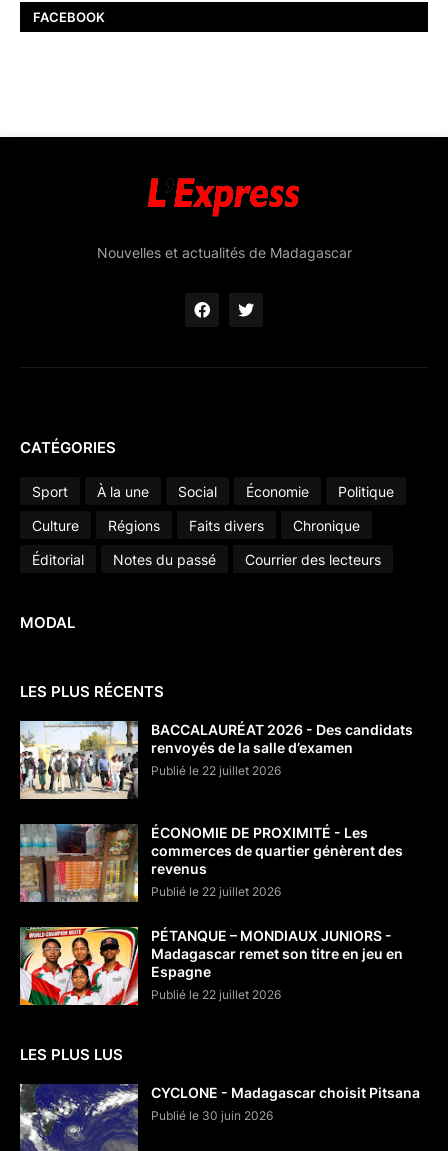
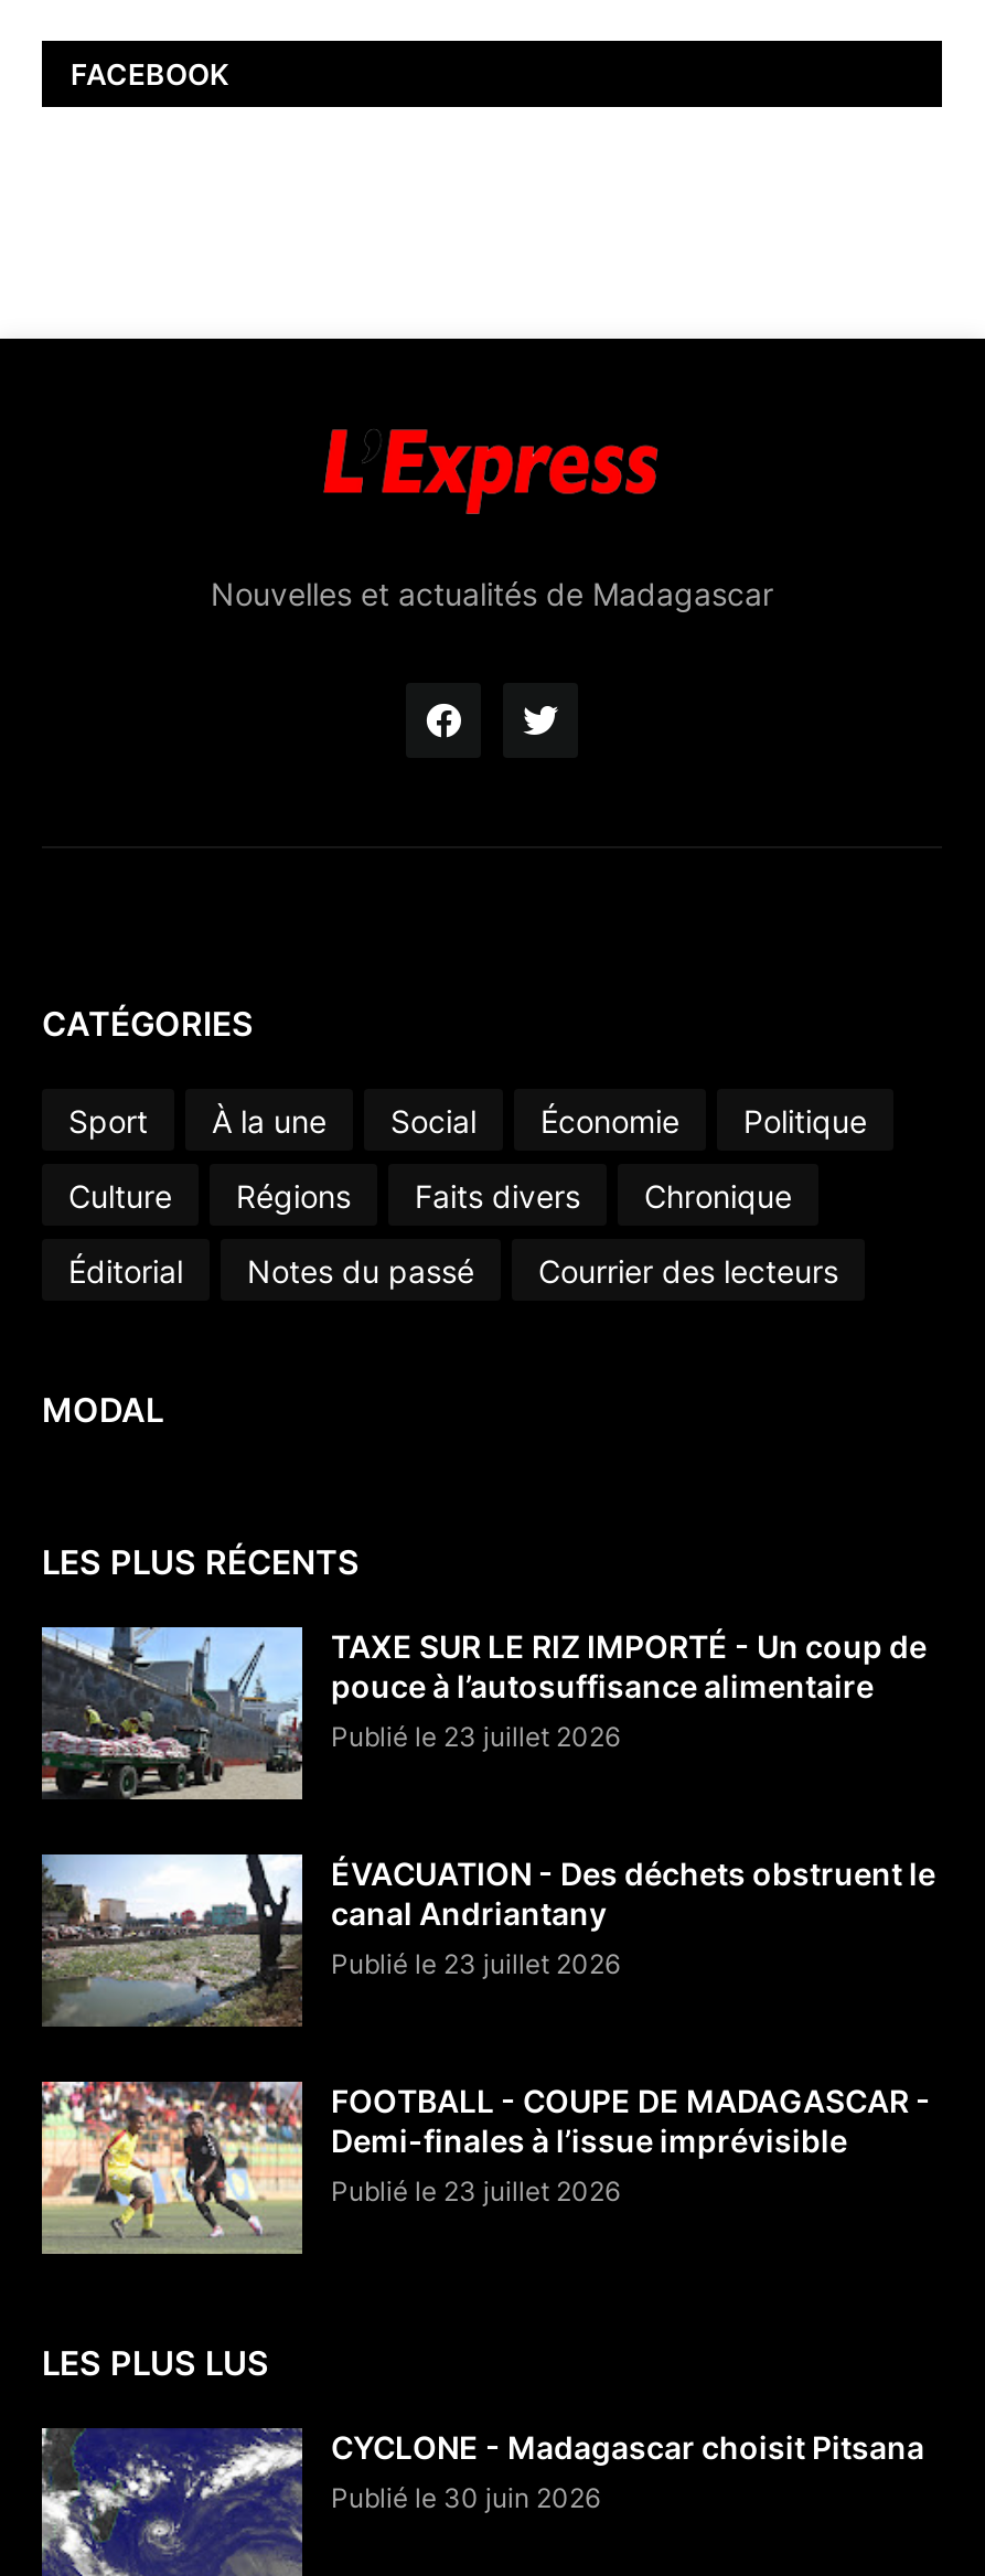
[19,720,413,800] [image] | BACCALAURÉAT 2026 - Des candidats | renvoyés de la salle d’examen | Publié le 22 juillet 2026 -> [42,1625,927,1802] [image] | TAXE SUR LE RIZ IMPORTÉ - Un coup de | pouce à l’autosuffisance alimentaire | Publié le 23 juillet 2026
[20,823,403,902] [image] | ÉCONOMIE DE PROXIMITÉ - Les | commerces de quartier génèrent des | revenus | Publié le 22 juillet 2026 -> [42,1852,935,2027] [image] | ÉVACUATION - Des déchets obstruent le | canal Andriantany | Publié le 23 juillet 2026
[19,926,403,1006] [image] | PÉTANQUE – MONDIAUX JUNIORS - | Madagascar remet son titre en jeu en | Espagne | Publié le 22 juillet 2026 -> [40,2080,931,2256] [image] | FOOTBALL - COUPE DE MADAGASCAR - | Demi-finales à l’issue imprévisible | Publié le 23 juillet 2026

